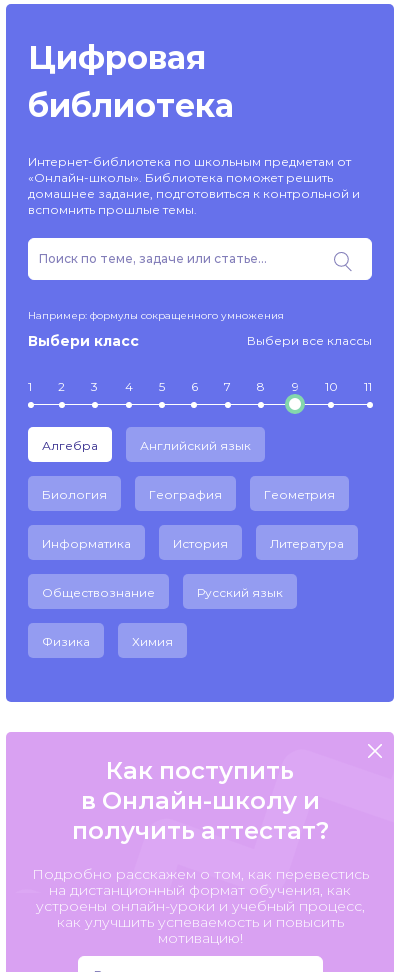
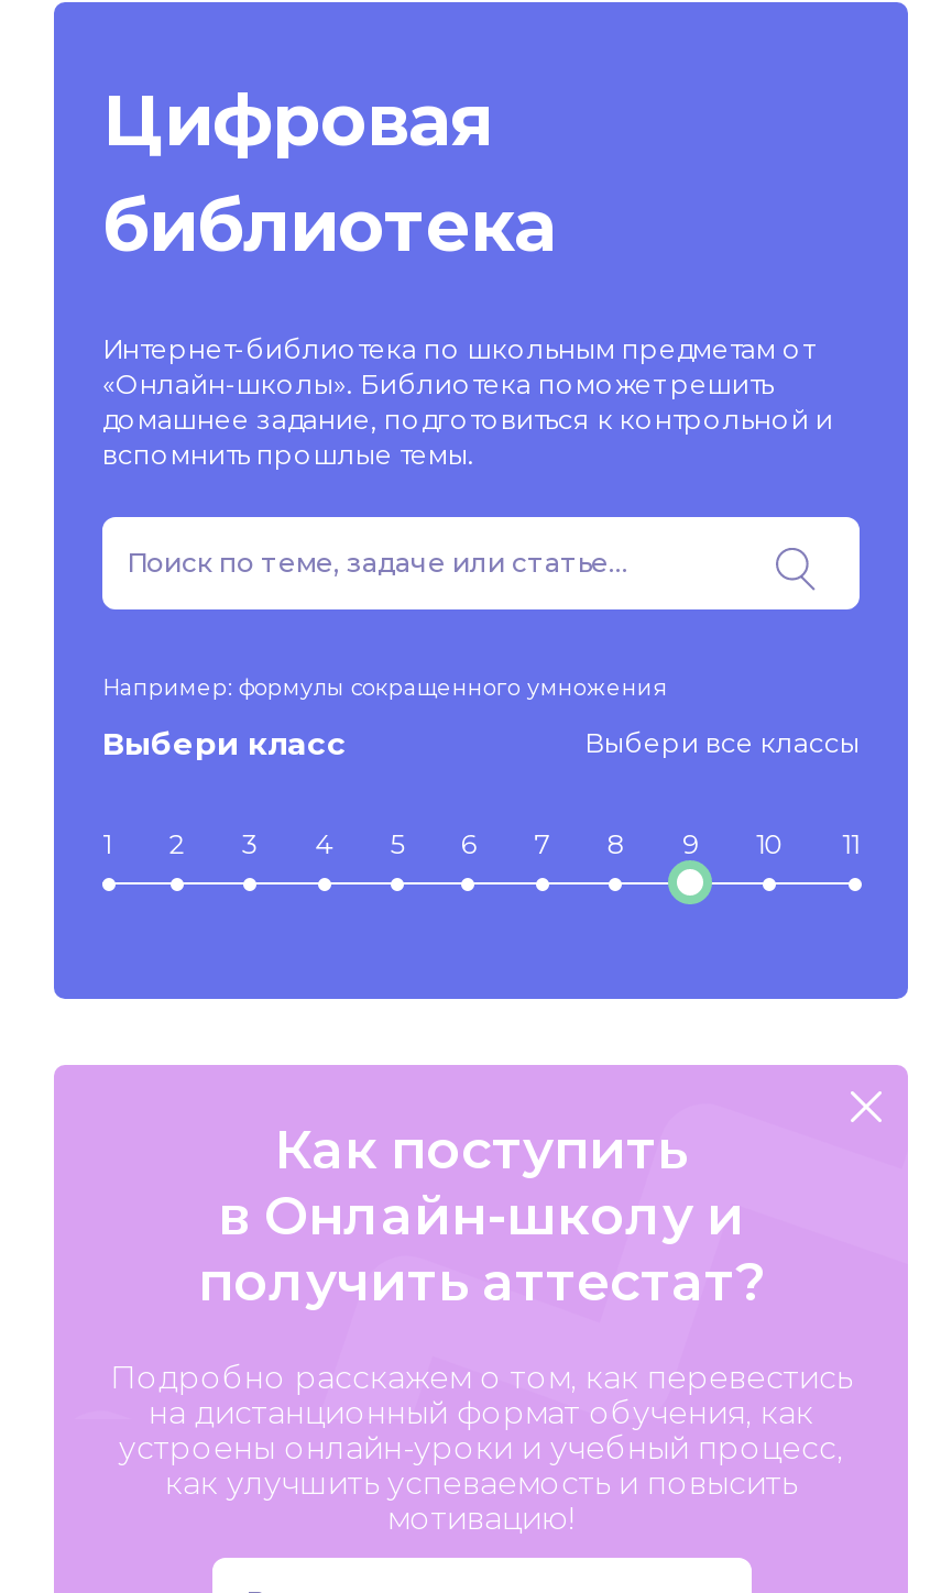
[42,438,344,649] Алгебра | Английский язык | Биология | География | Геометрия | Информатика | История | Литература | Обществознание | Русский язык | Физика | Химия -> none

